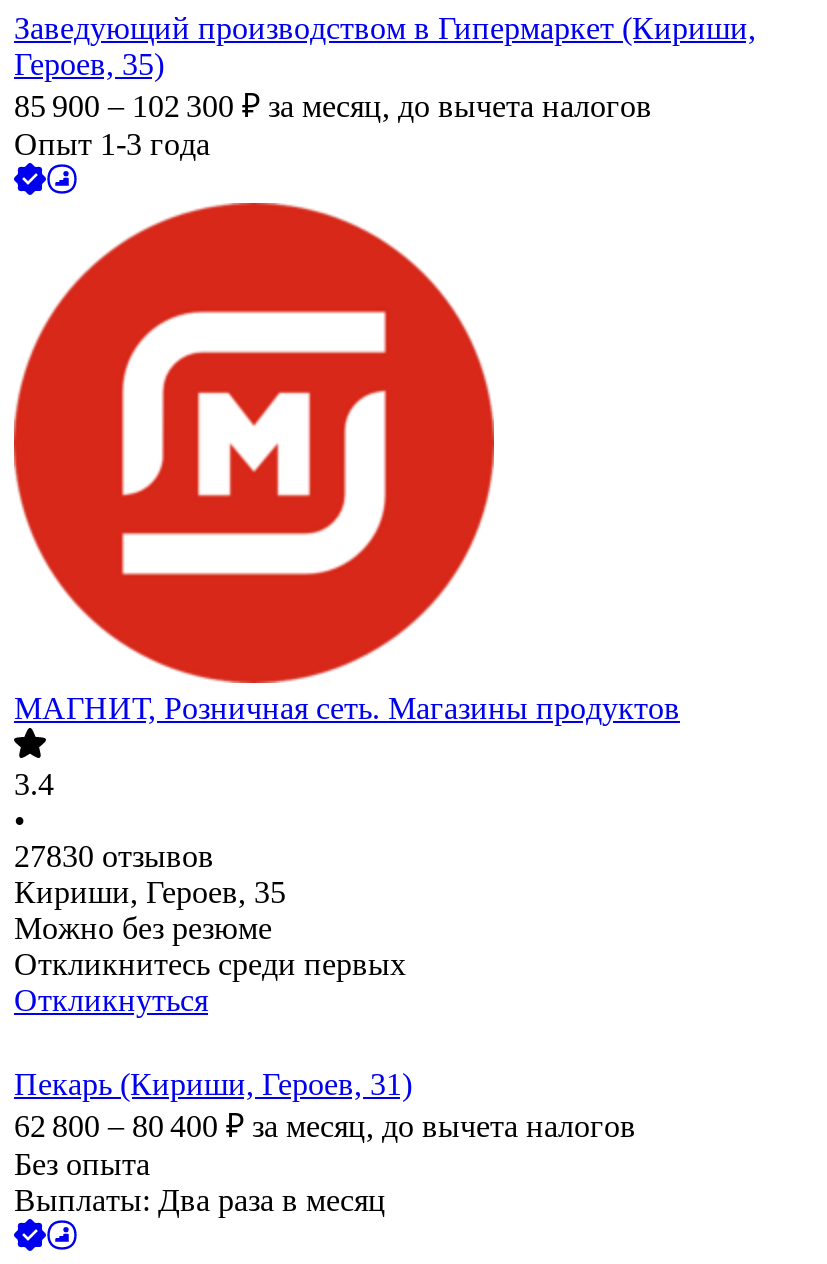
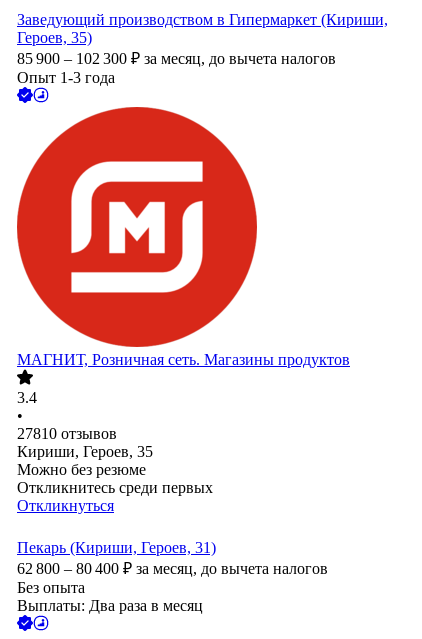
[14,840,214,874] 27830 отзывов -> [17,425,117,442] 27810 отзывов

